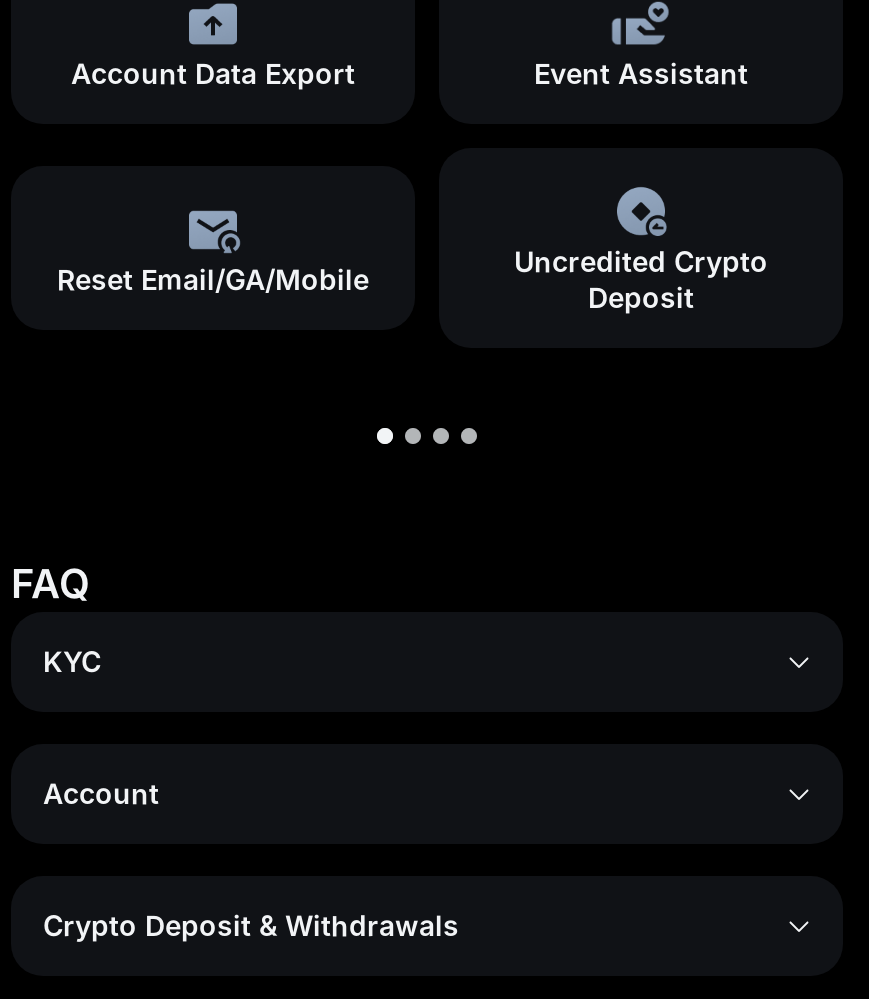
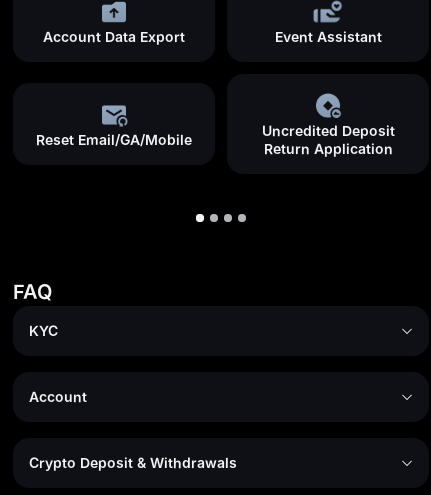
[514,244,768,314] Uncredited Crypto | Deposit -> [261,122,394,157] Uncredited Deposit | Return Application

